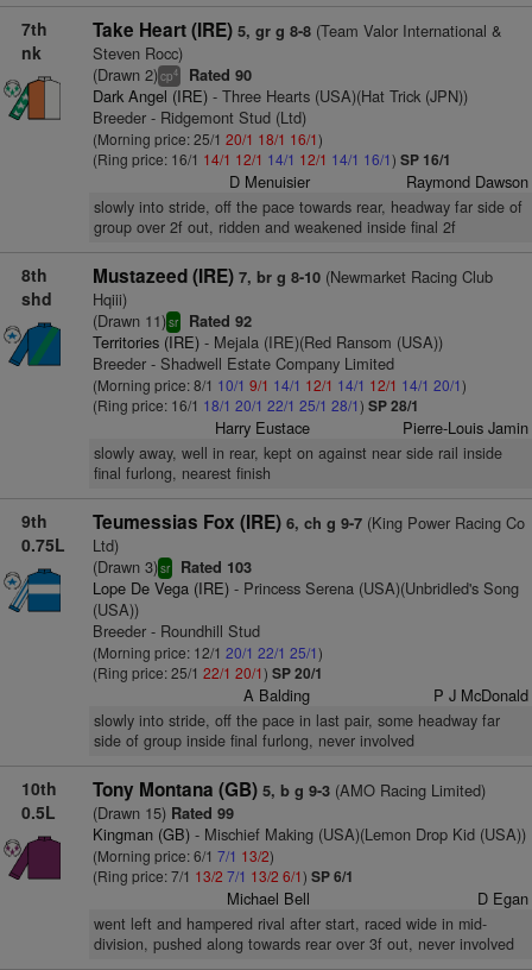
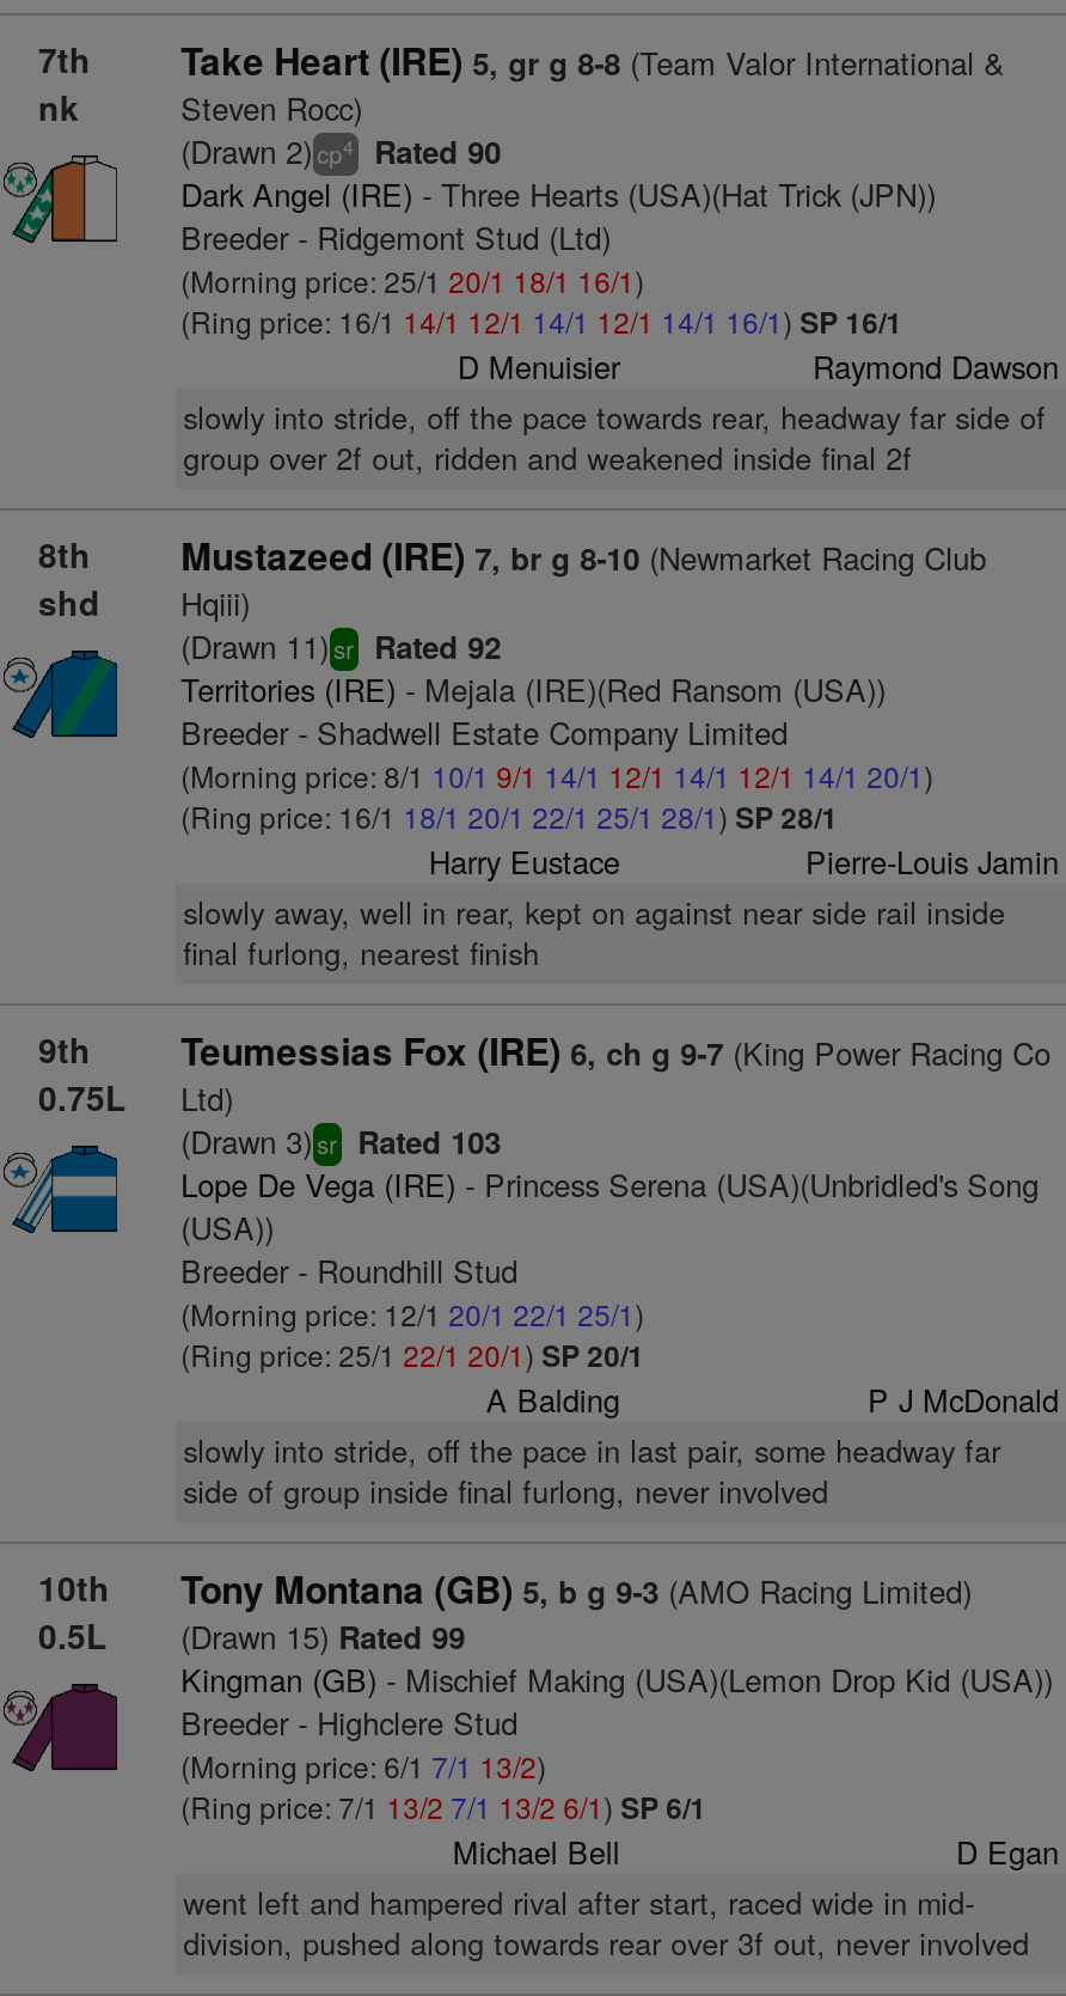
none -> [181,1699,518,1745] Breeder - Highclere Stud

